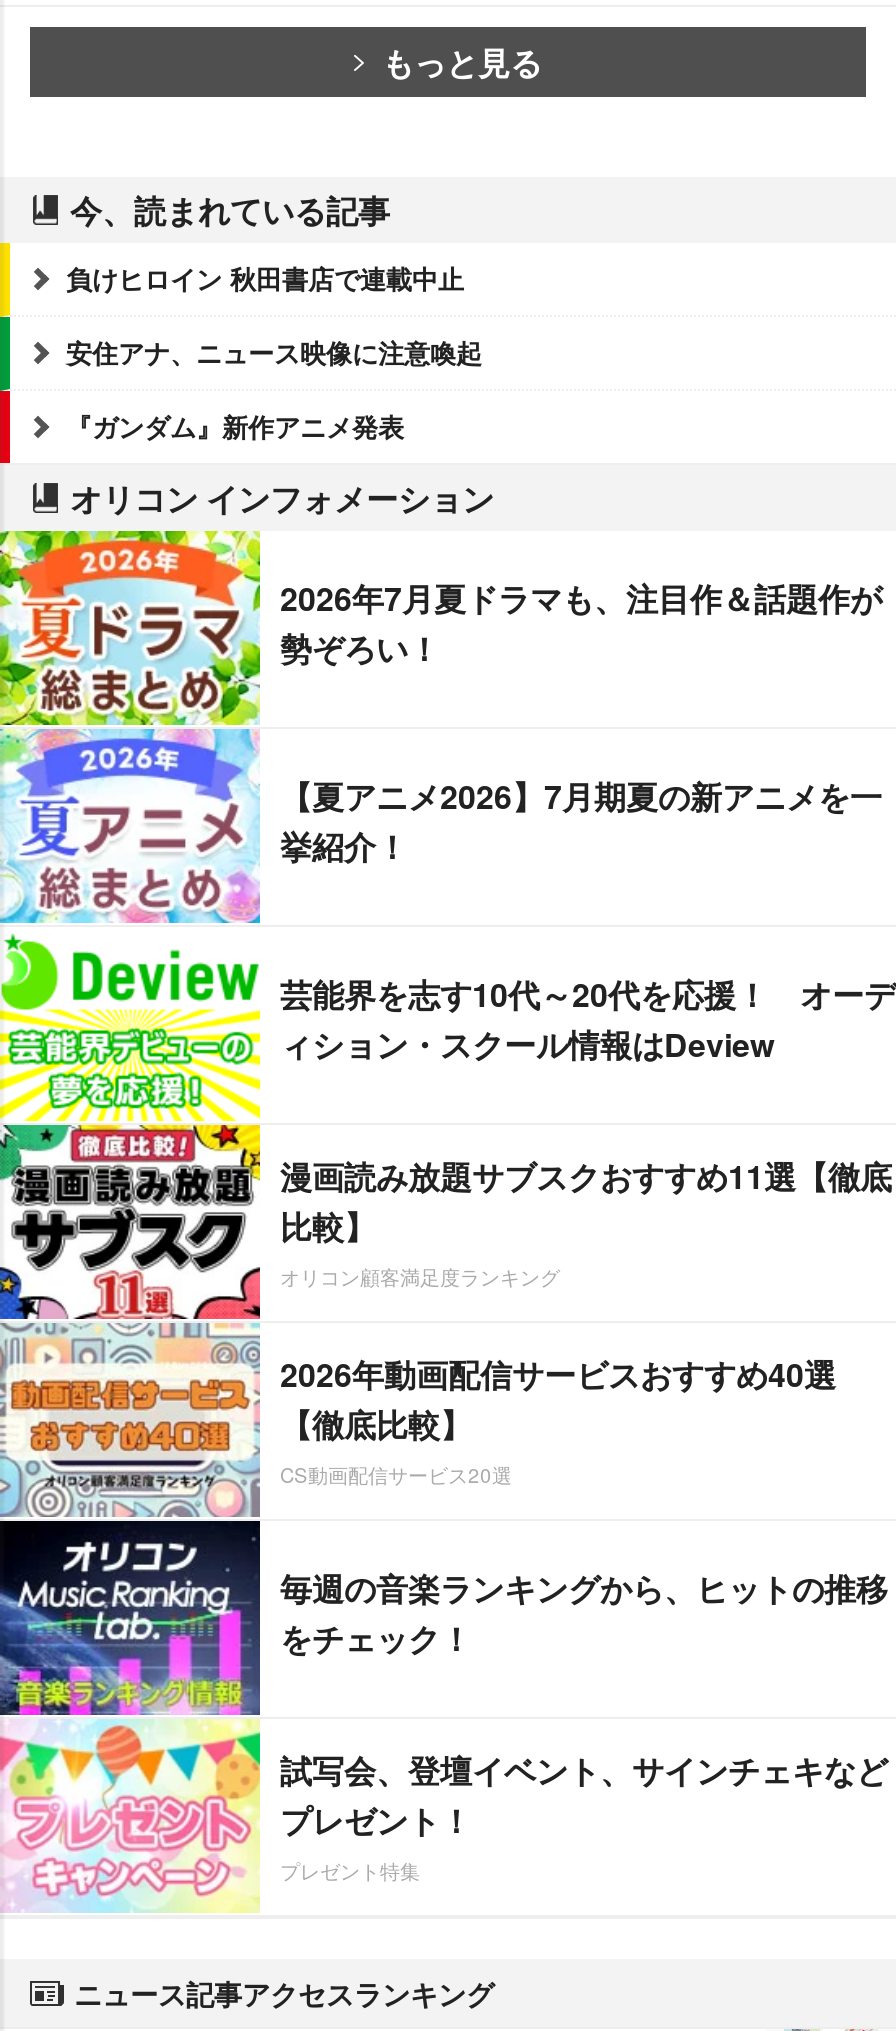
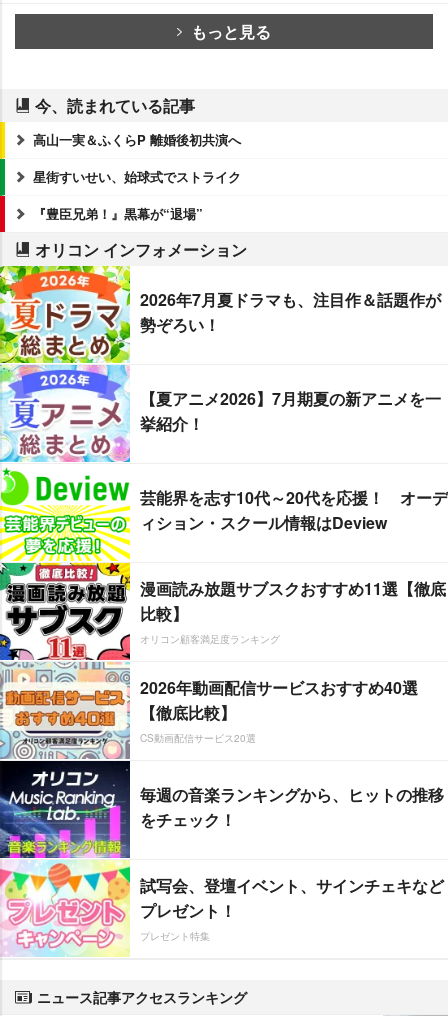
[66,258,464,296] 負けヒロイン 秋田書店で連載中止 -> [33,130,241,149] 高山一実＆ふくらP 離婚後初共演へ
[66,332,482,370] 安住アナ、ニュース映像に注意喚起 -> [33,167,241,186] 星街すいせい、始球式でストライク
[66,406,404,444] 『ガンダム』新作アニメ発表 -> [33,204,203,223] 『豊臣兄弟！』黒幕が“退場”

